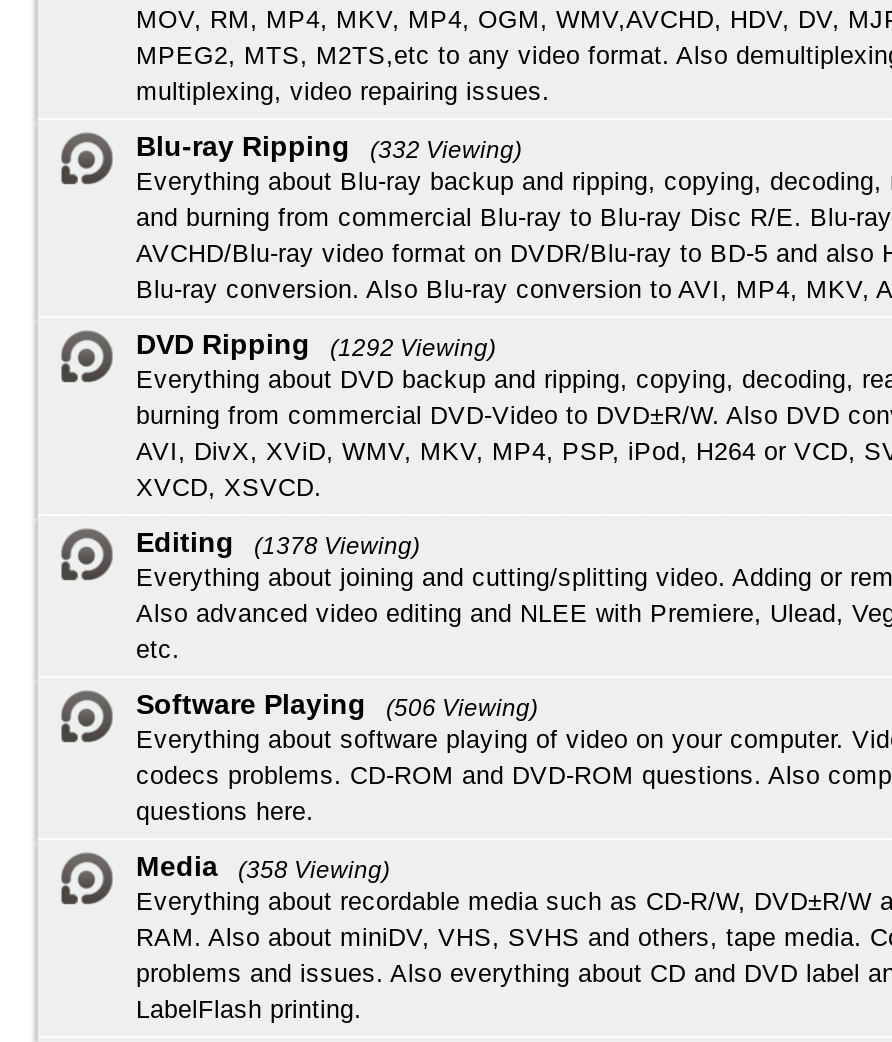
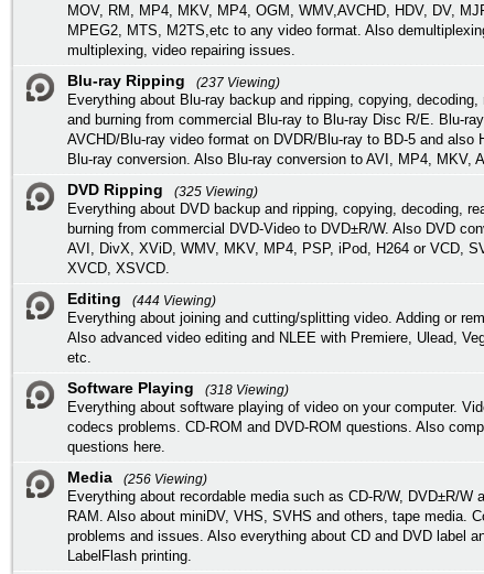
[136,130,522,164] Blu-ray Ripping (332 Viewing) -> [67,72,280,90] Blu-ray Ripping (237 Viewing)
[136,328,496,362] DVD Ripping (1292 Viewing) -> [67,181,258,199] DVD Ripping (325 Viewing)
[136,526,420,560] Editing (1378 Viewing) -> [67,290,216,308] Editing (444 Viewing)
[136,688,538,722] Software Playing (506 Viewing) -> [67,379,289,398] Software Playing (318 Viewing)
[136,850,390,884] Media (358 Viewing) -> [67,468,207,487] Media (256 Viewing)

